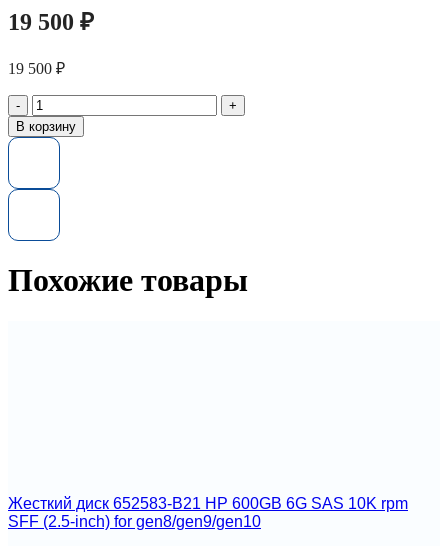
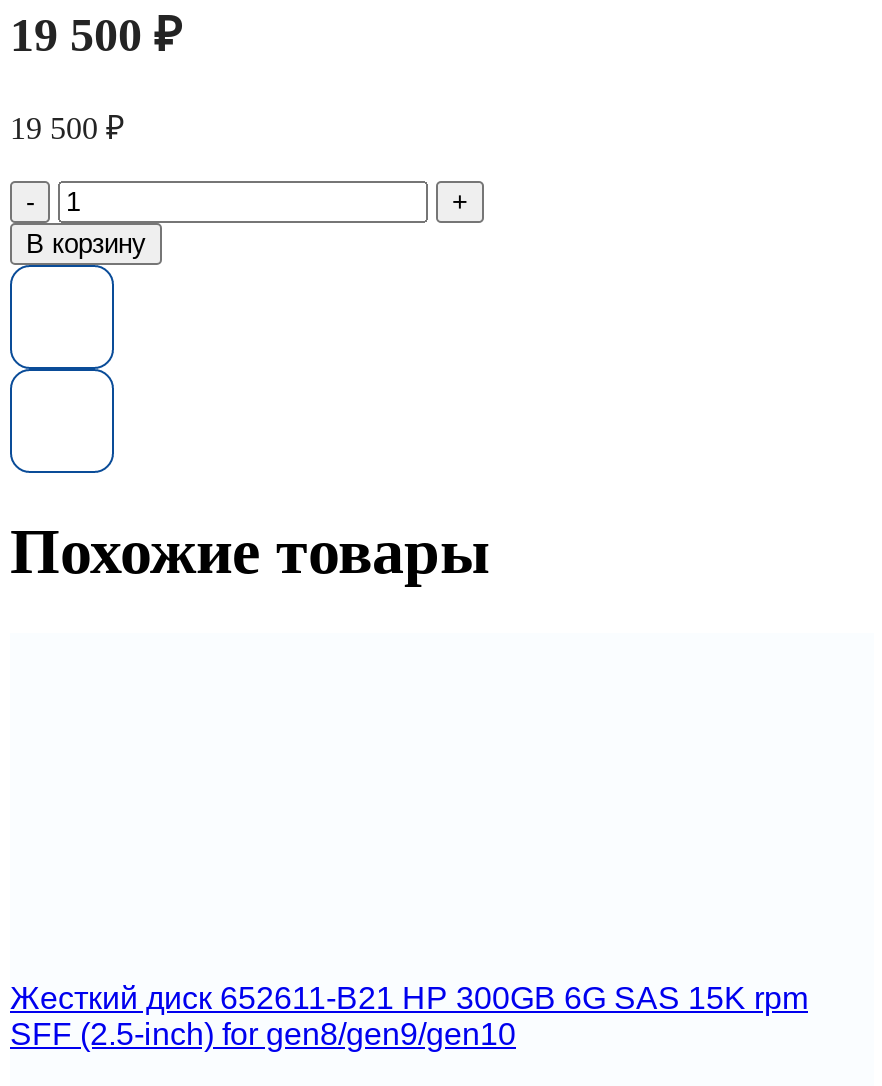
[8,495,408,512] Жесткий диск 652583-B21 HP 600GB 6G SAS 10K rpm -> [10,982,808,1016] Жесткий диск 652611-B21 HP 300GB 6G SAS 15K rpm

